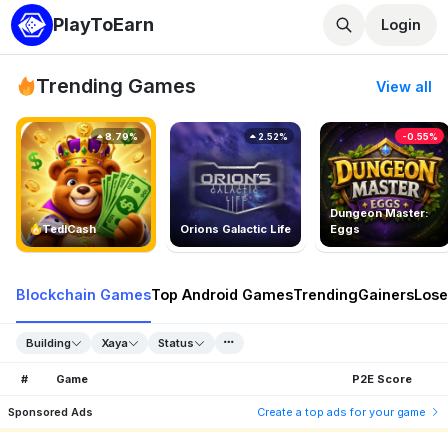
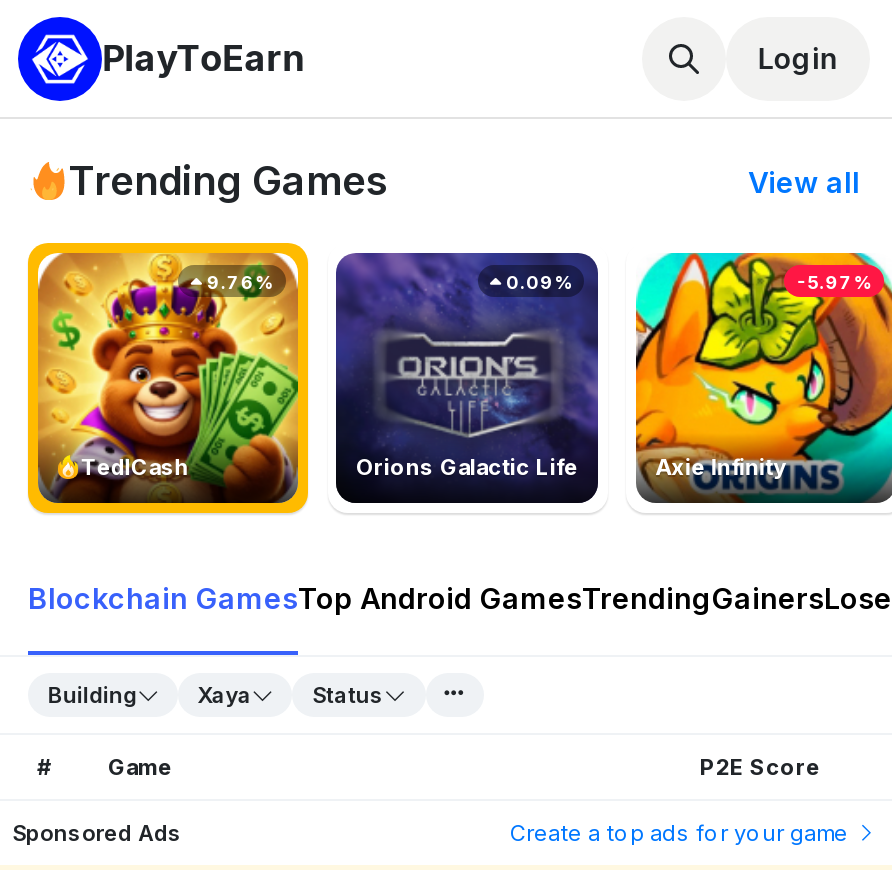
[319,121,445,247] [image] | Dungeon Master: | Eggs -> [634,251,886,503] [image] | Axie Infinity
[103,131,138,142] 8.79% -> [203,271,273,293] 9.76%
[256,131,288,142] 2.52% -> [502,271,572,293] 0.09%
[402,131,438,142] -0.55% -> [797,271,871,293] -5.97%

